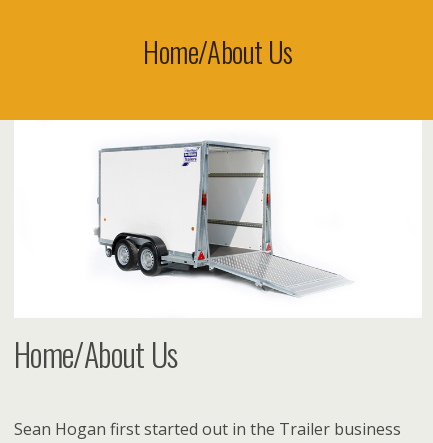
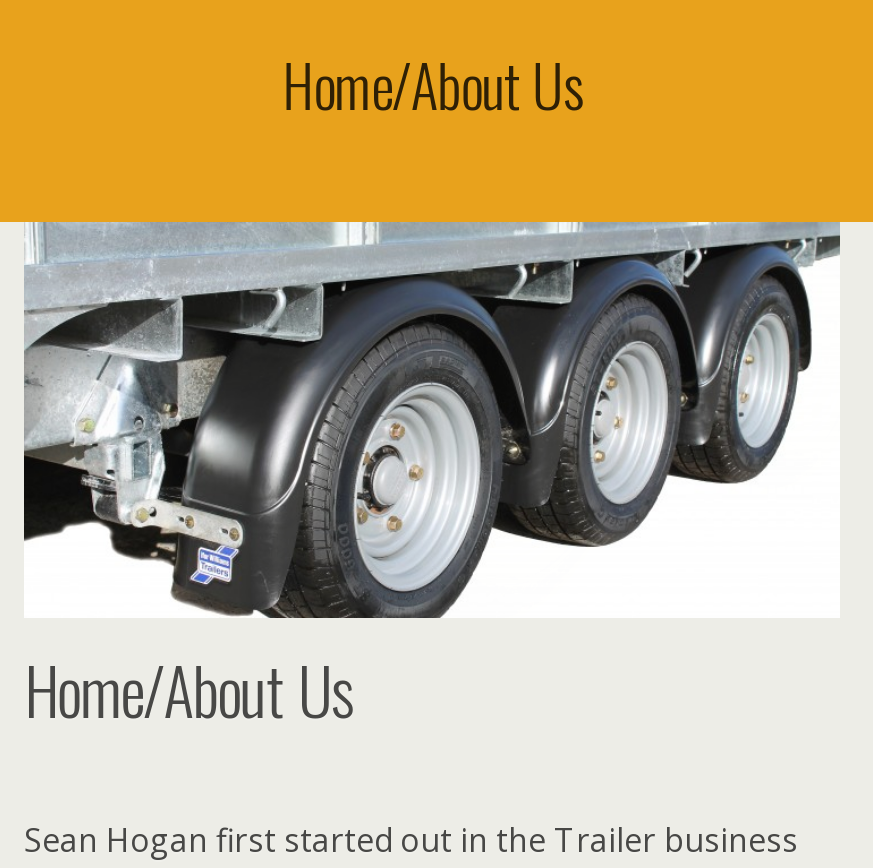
[14,119,422,318] [image] -> [22,220,842,620] [image]

